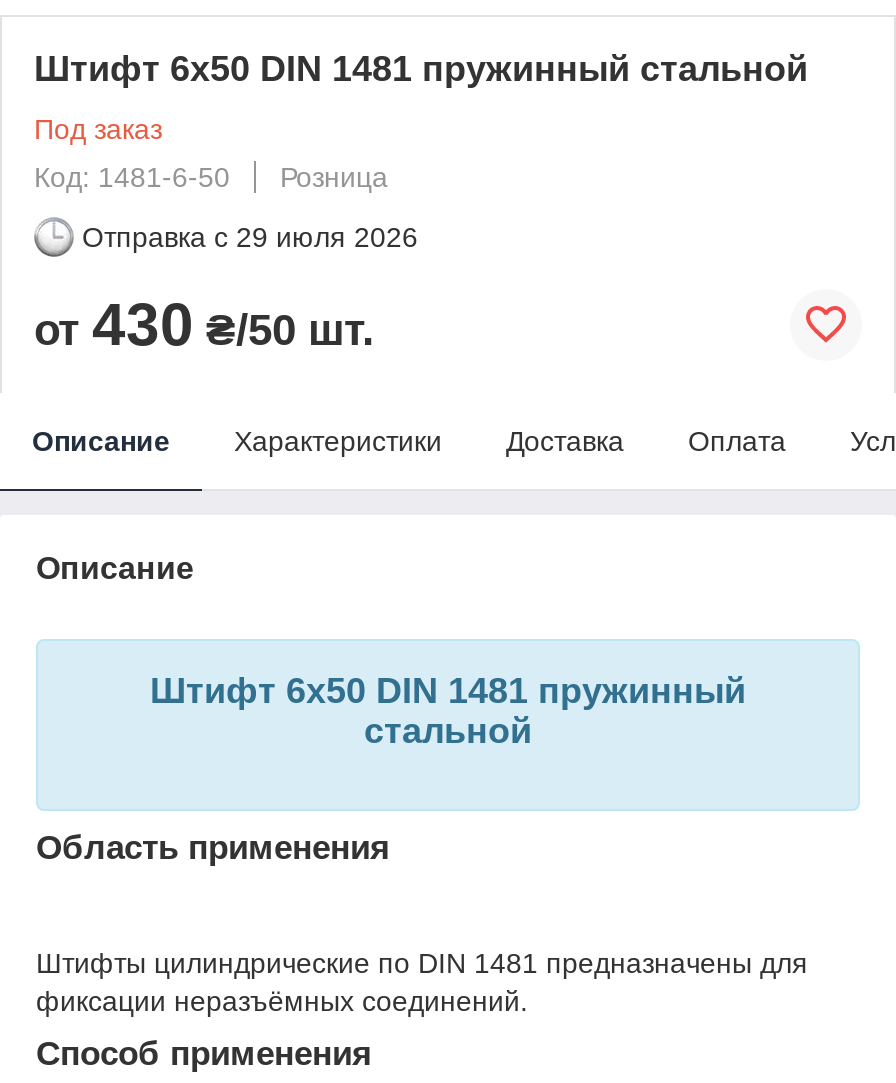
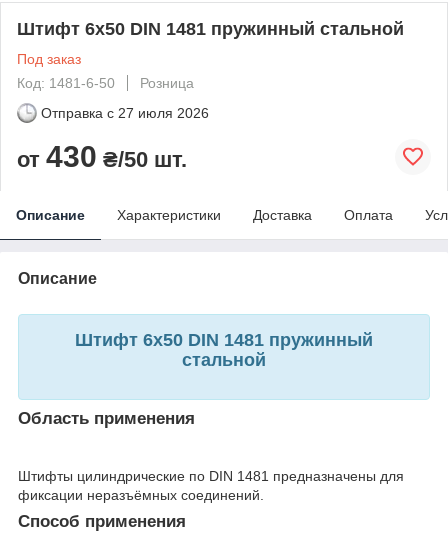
[82,221,418,253] Отправка с 29 июля 2026 -> [41,105,209,121] Отправка с 27 июля 2026

